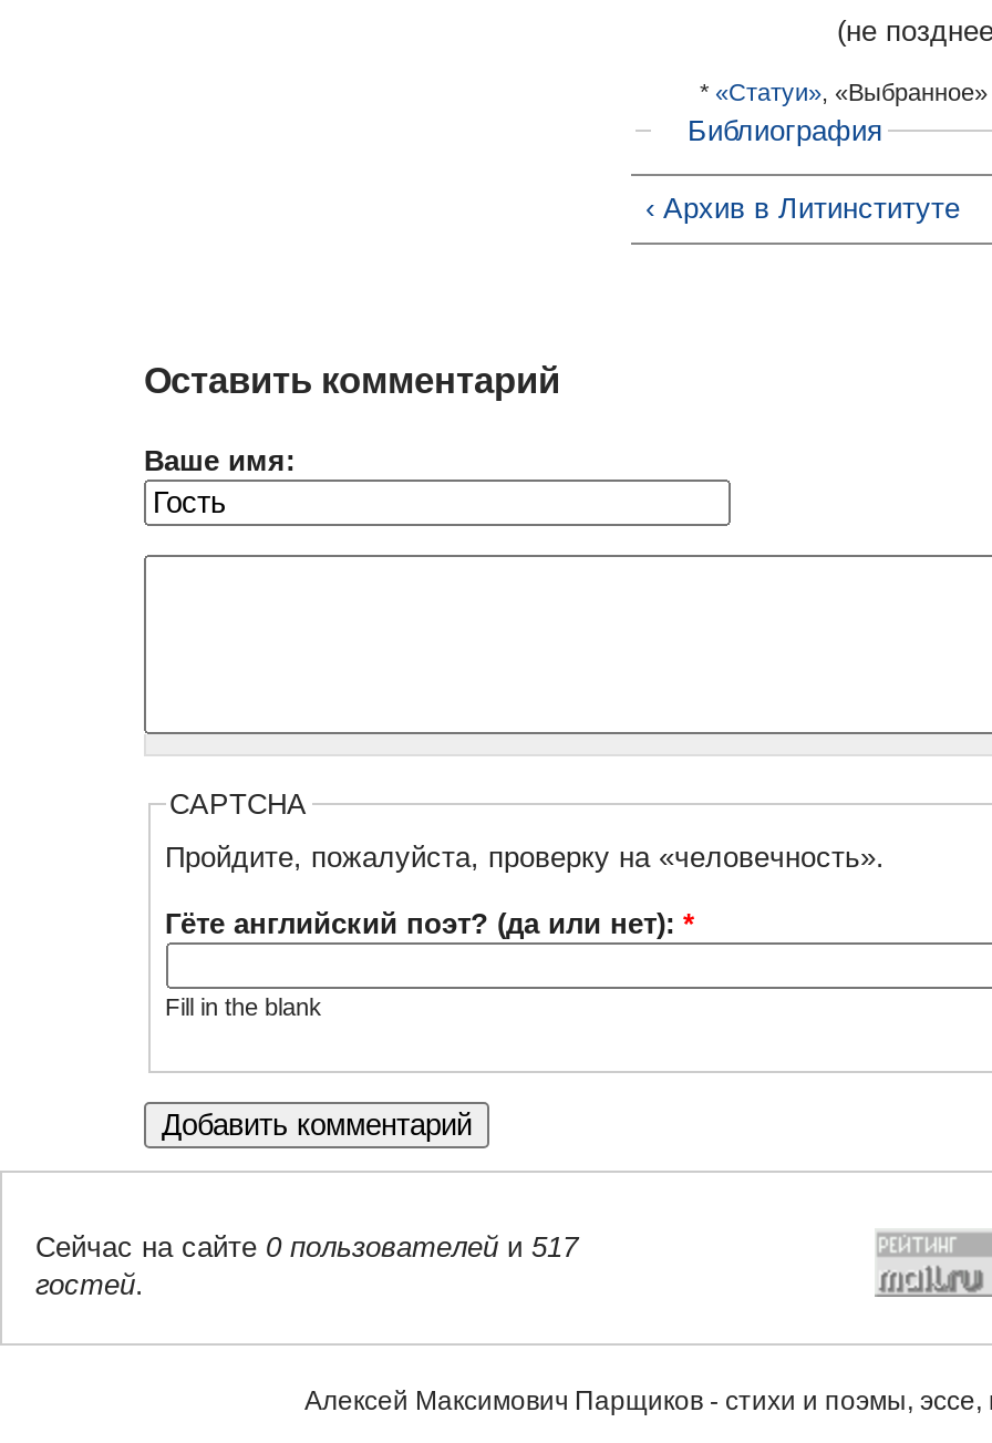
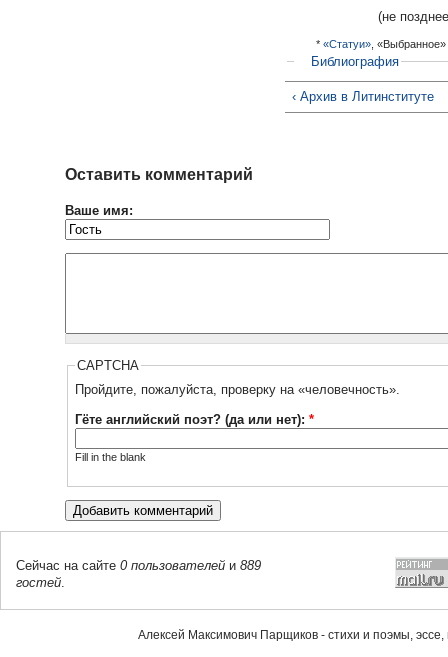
[35,1230,578,1263] Сейчас на сайте 0 пользователей и 517 -> [16,558,261,573] Сейчас на сайте 0 пользователей и 889

